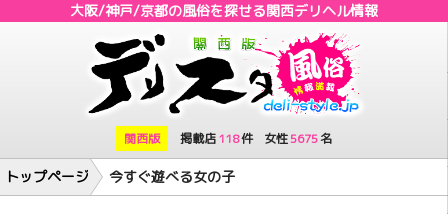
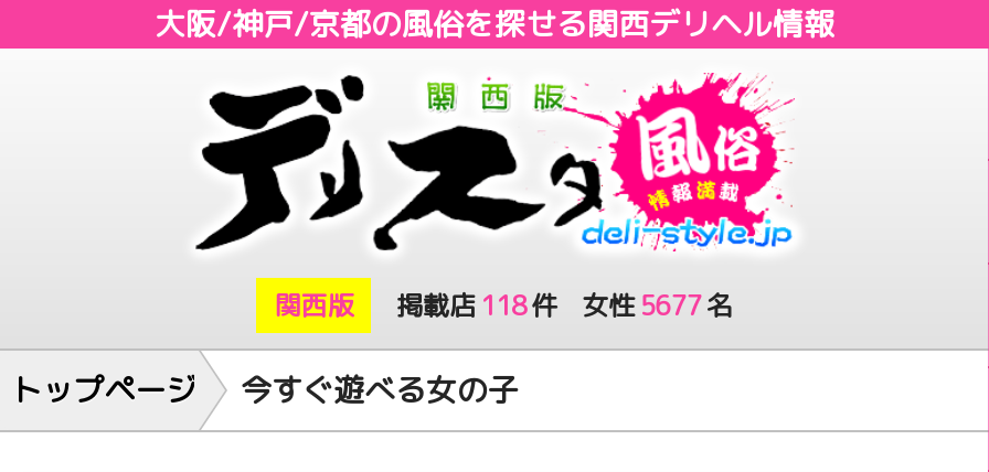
[124,130,332,147] 関西版 掲載店 118 件 女性 5675 名 -> [274,286,732,324] 関西版 掲載店 118 件 女性 5677 名

